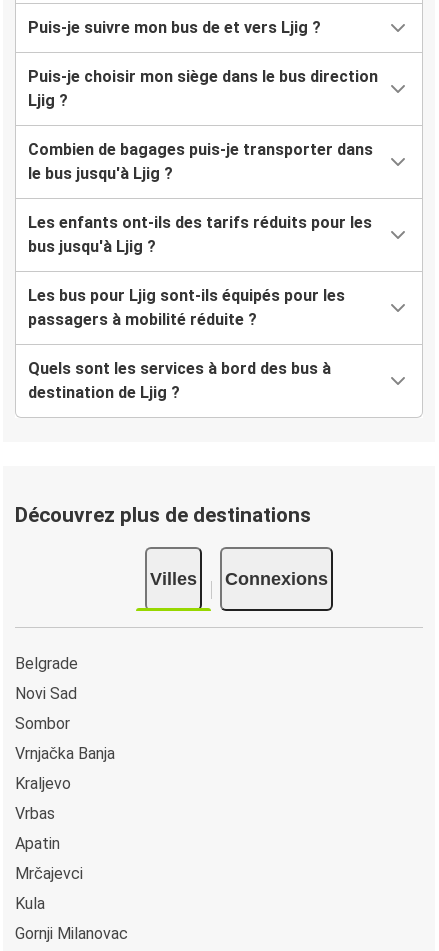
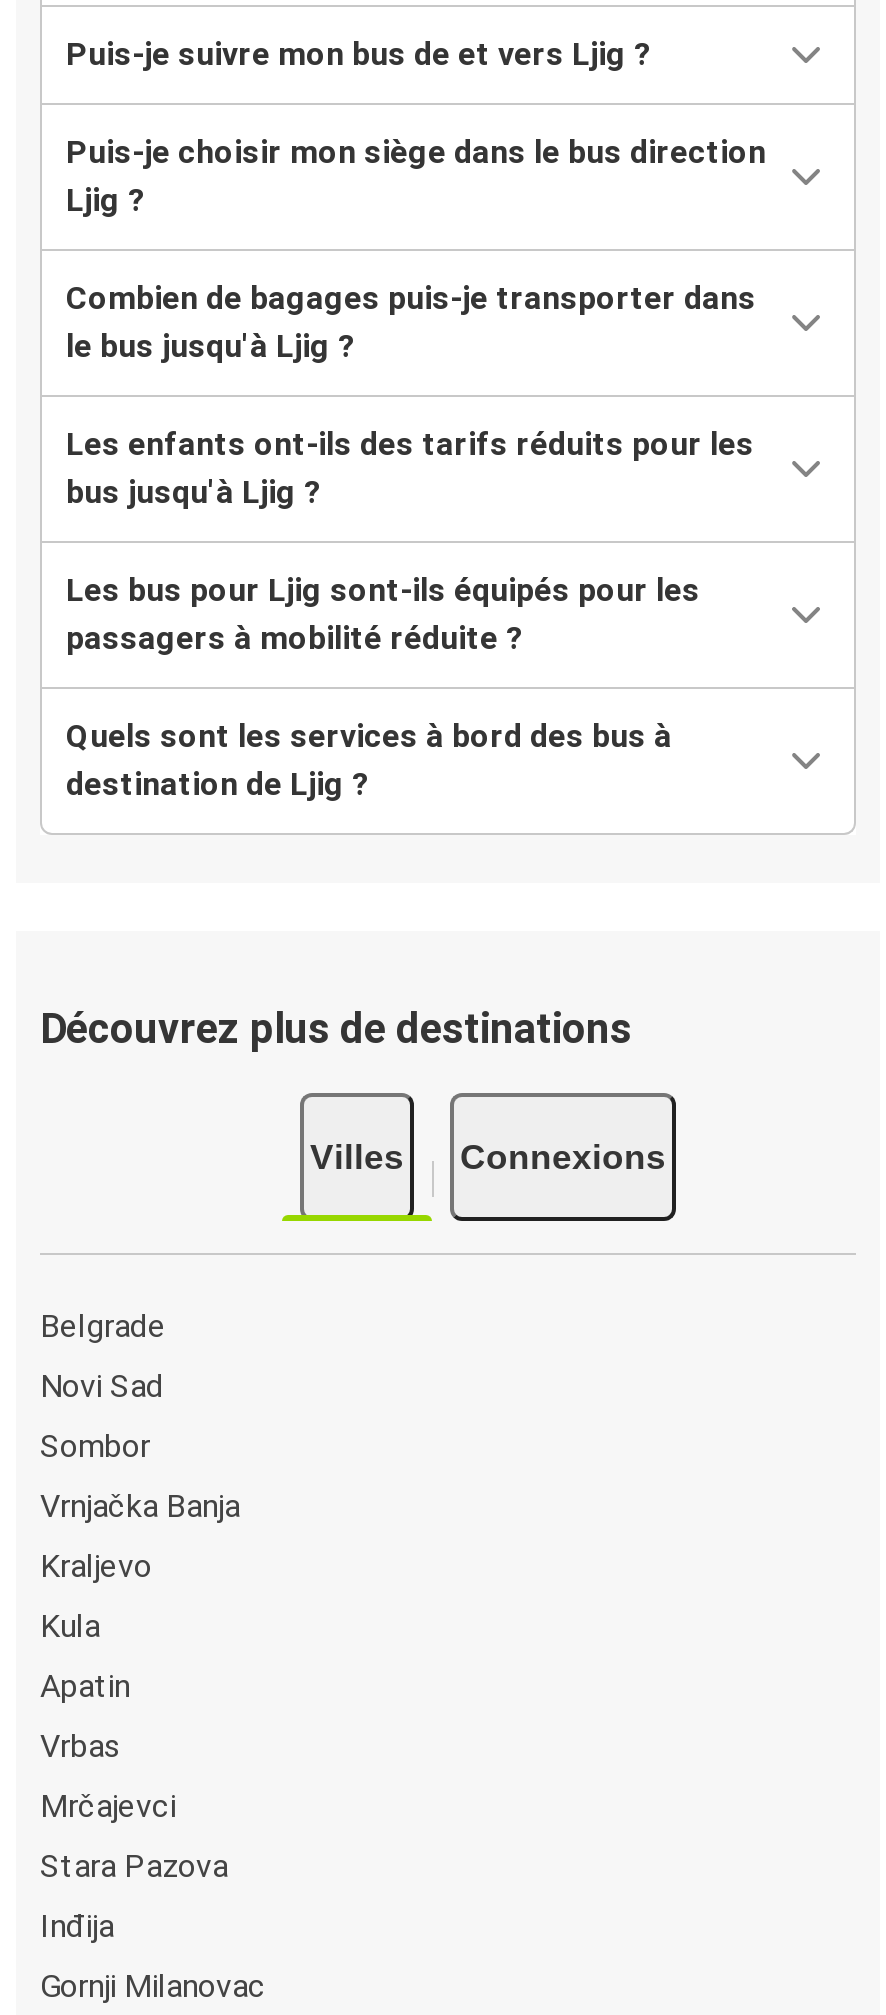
none -> [40,1606,130,1704] Kula | Apatin
[15,833,60,852] Apatin -> none
[15,893,45,912] Kula -> [40,1846,228,1944] Stara Pazova | Inđija

